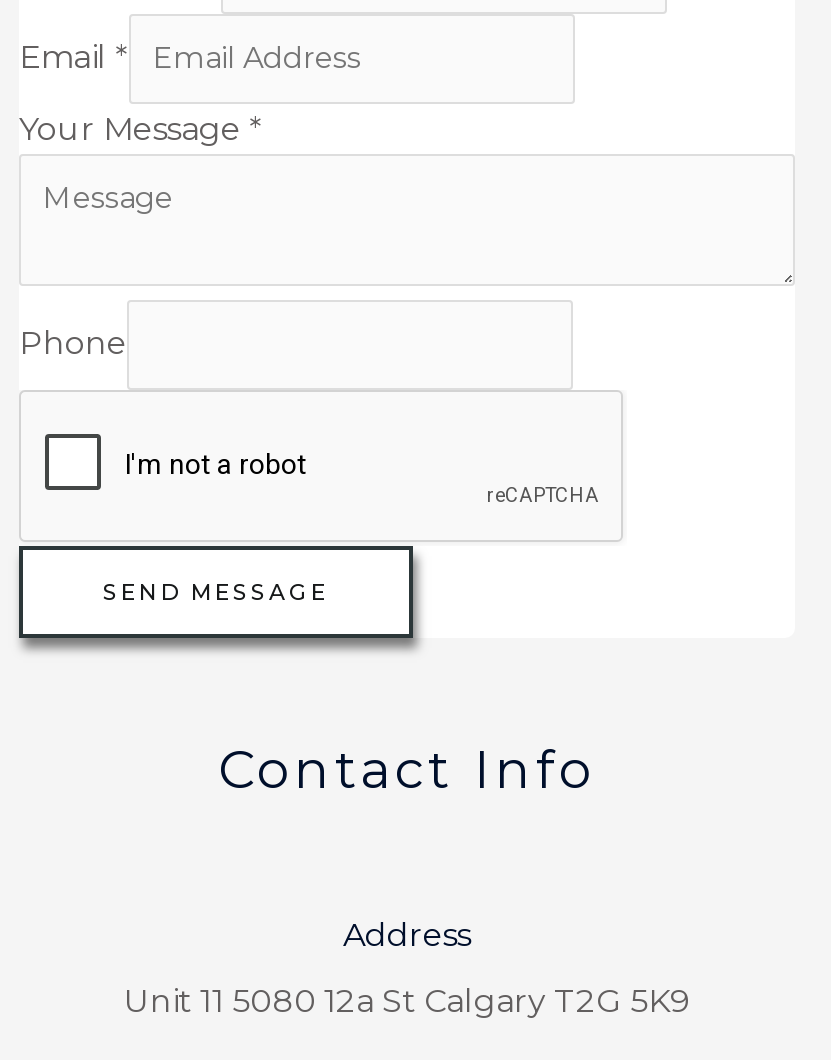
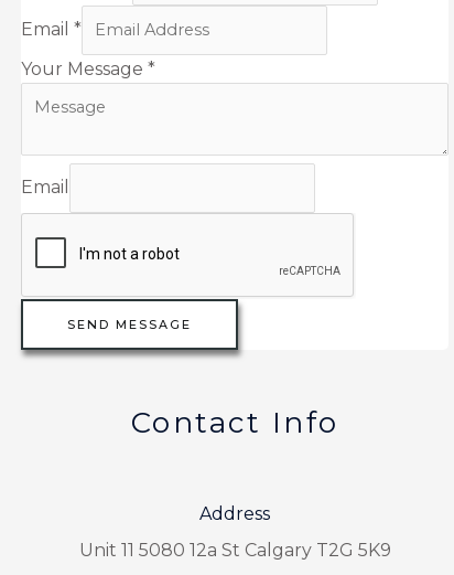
[19,324,127,362] Phone -> [21,177,69,198] Email

